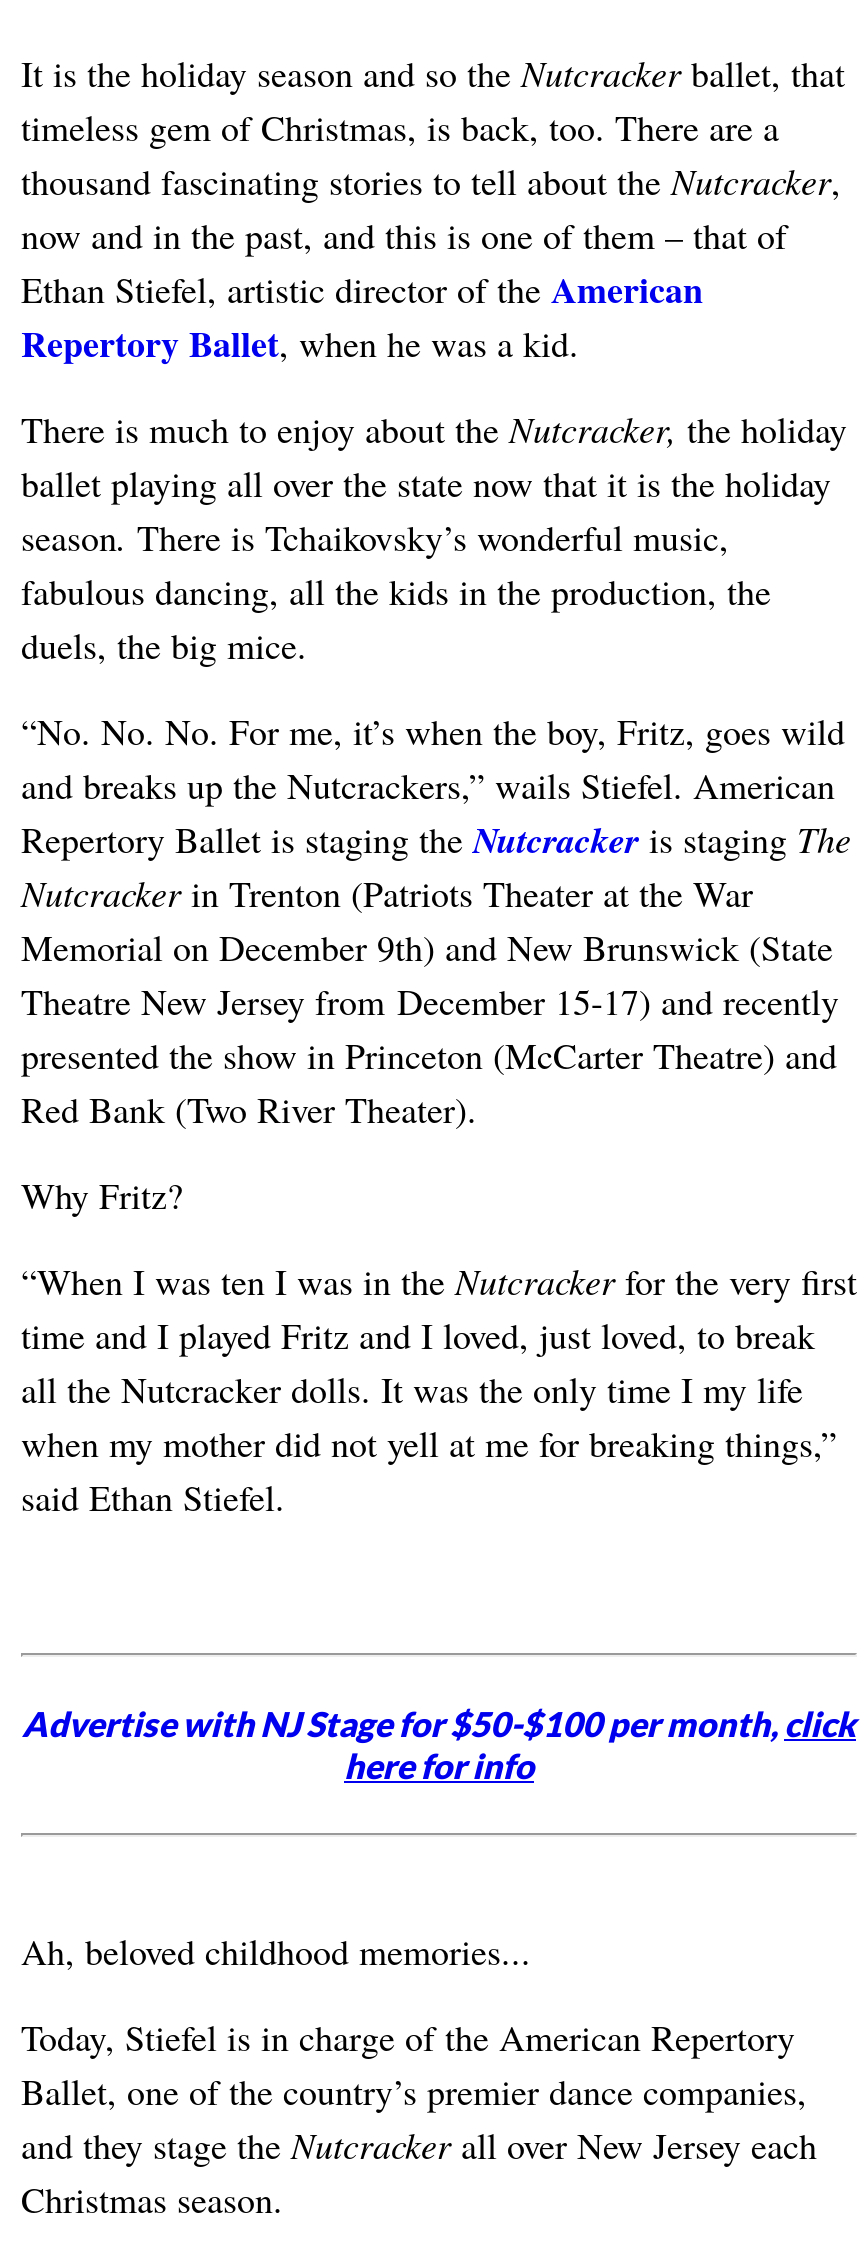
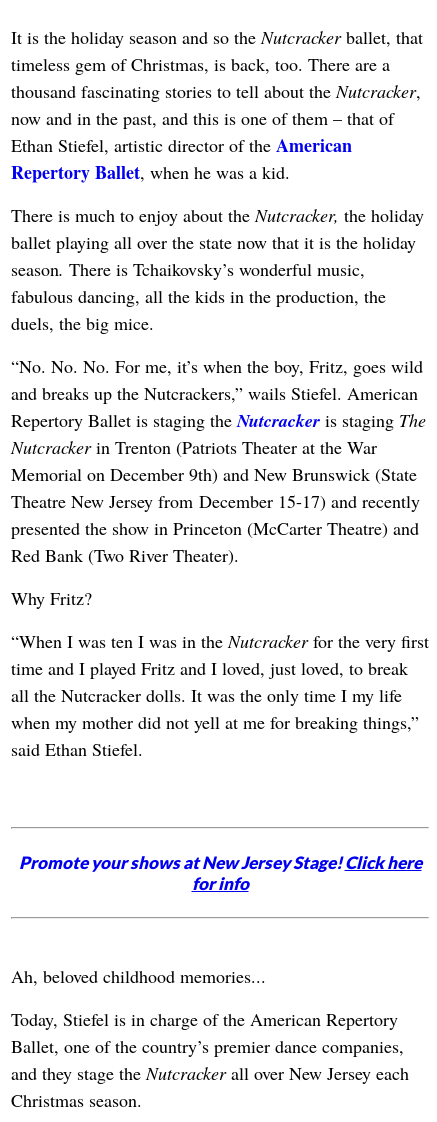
[22,1703,856,1787] Advertise with NJ Stage for $50-$100 per month, click | here for info -> [18,852,421,894] Promote your shows at New Jersey Stage! Click here | for info

